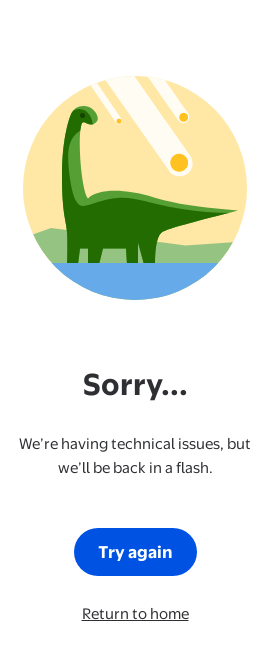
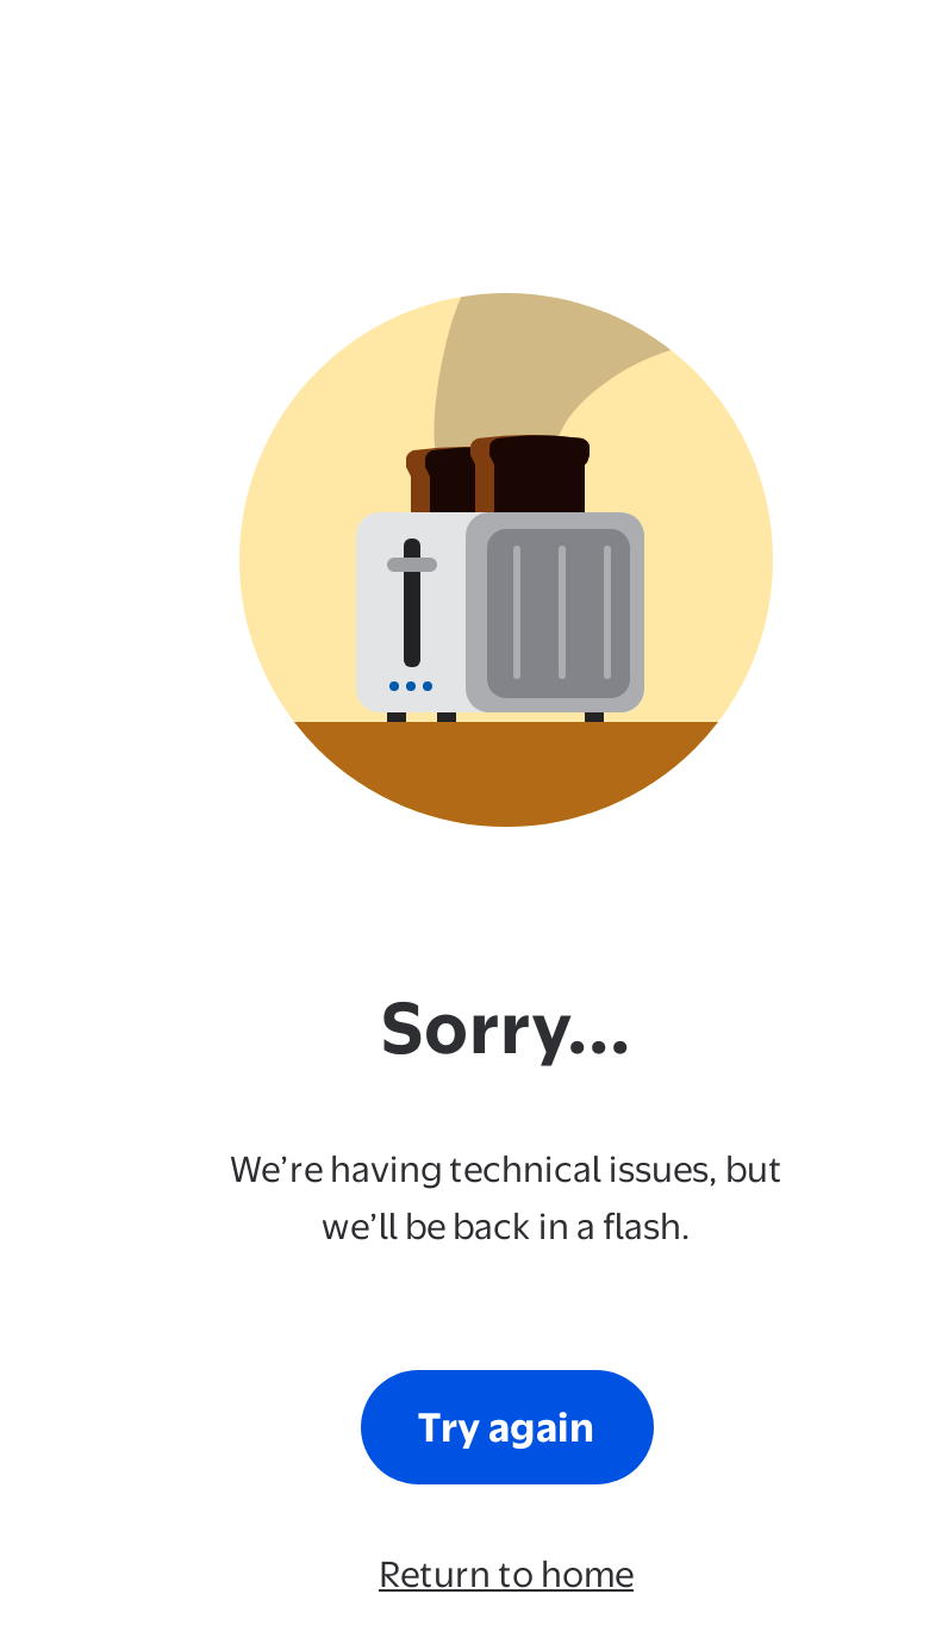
[33,77,237,301] [image] -> [266,293,742,829] [image]

